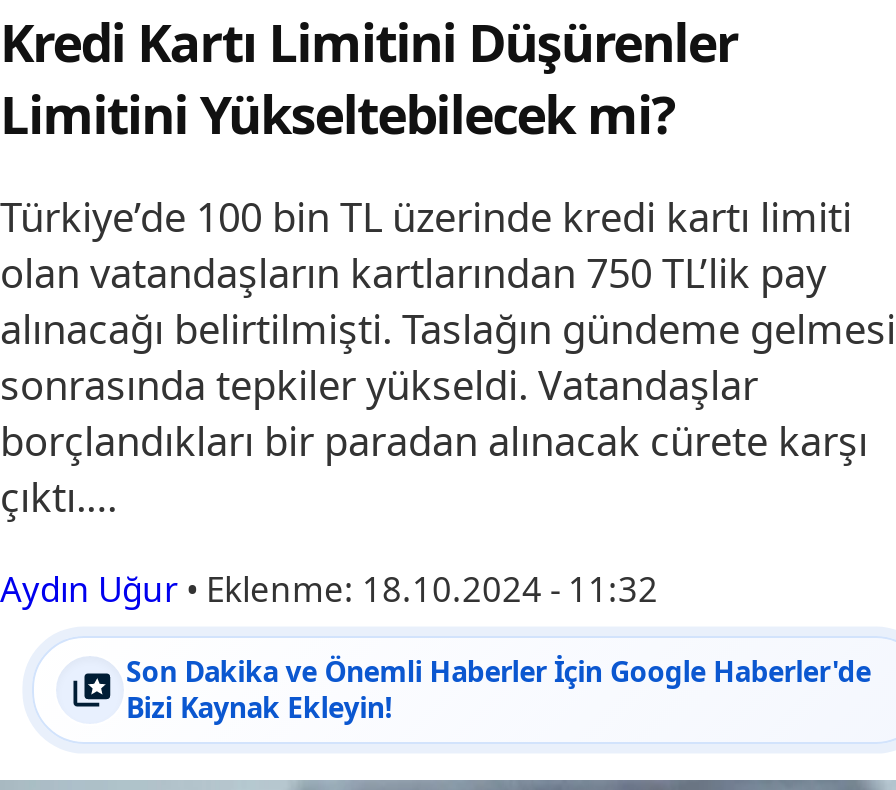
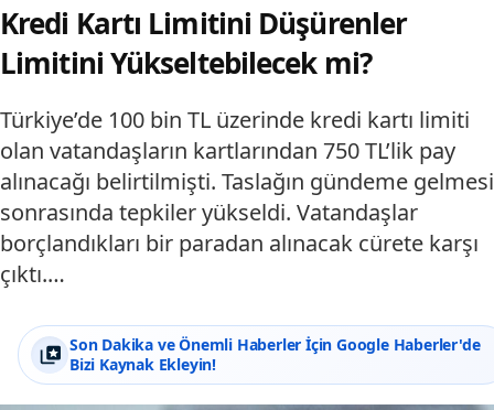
[0,566,658,612] Aydın Uğur • Eklenme: 18.10.2024 - 11:32 -> none

